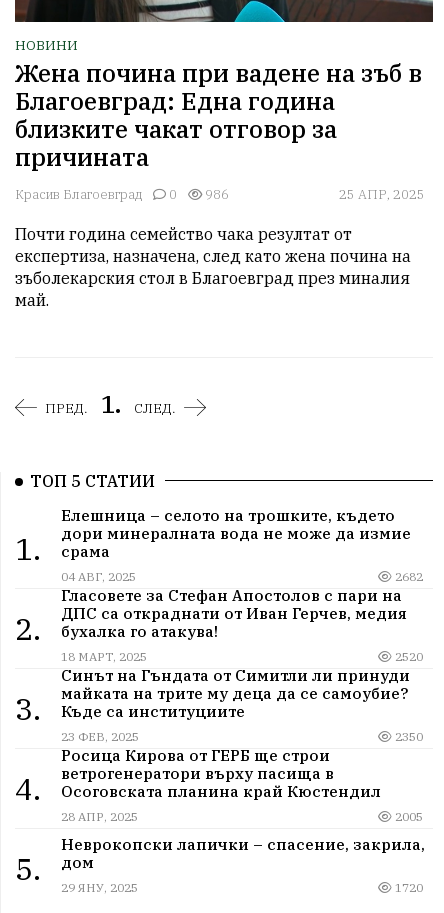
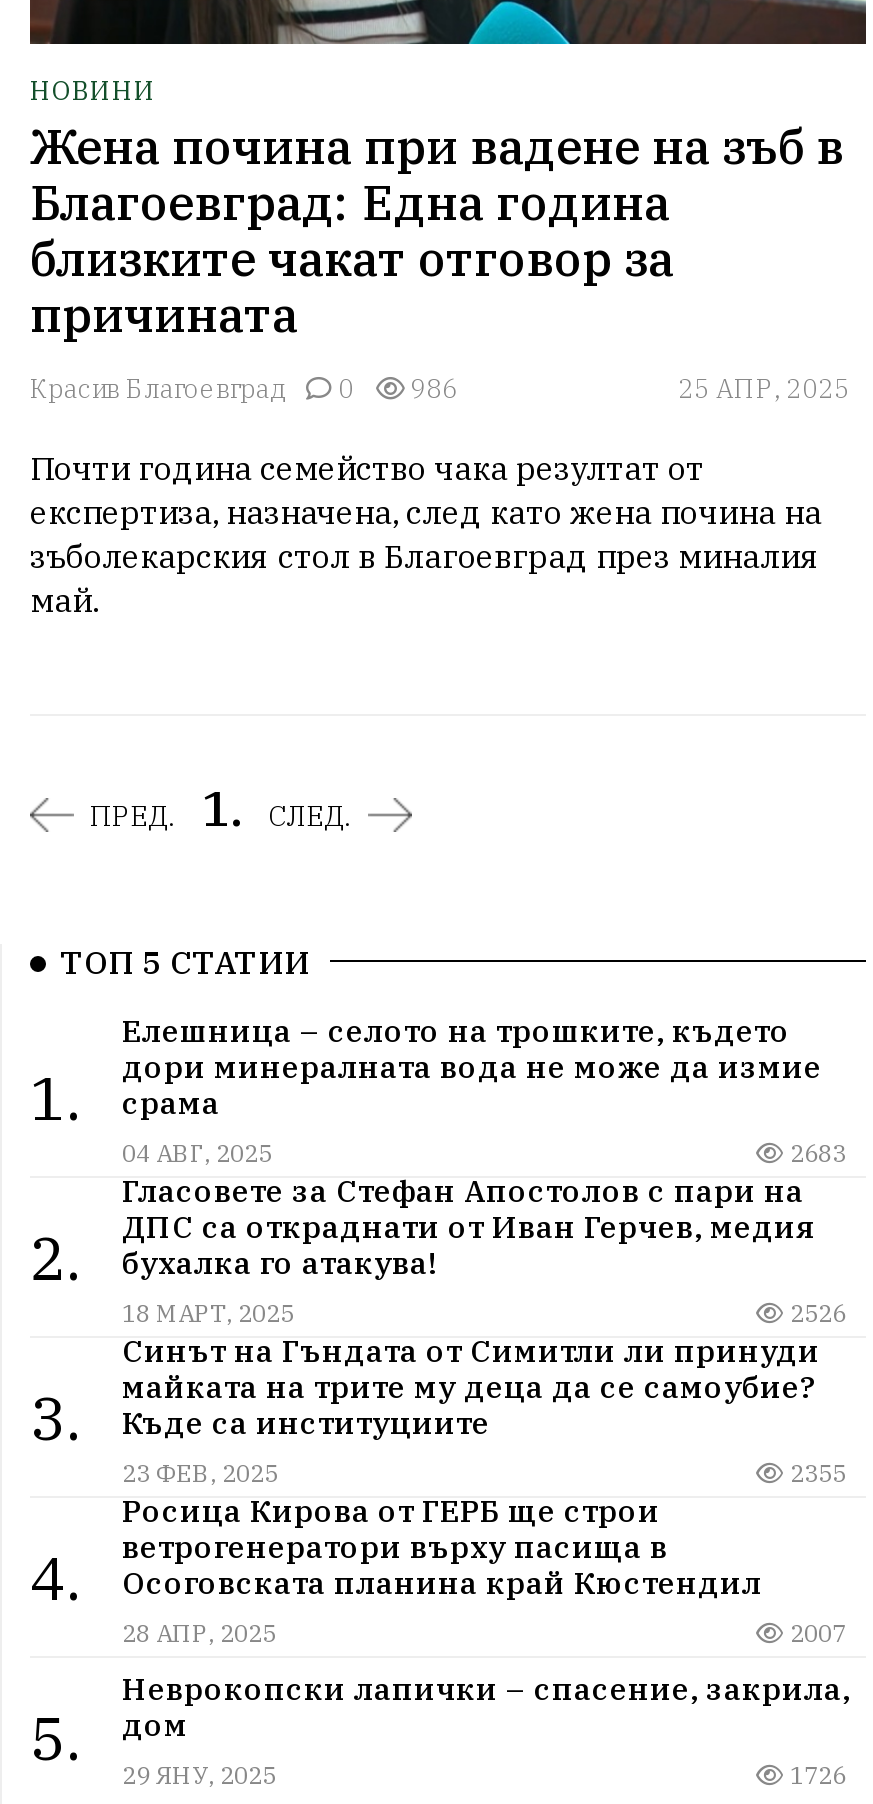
[392,569,423,584] 2682 -> [784,1137,846,1167] 2683
[392,649,423,664] 2520 -> [784,1297,846,1327] 2526
[392,729,423,744] 2350 -> [784,1457,846,1487] 2355
[392,809,423,824] 2005 -> [784,1617,846,1647] 2007
[392,880,423,895] 1720 -> [784,1760,846,1790] 1726

